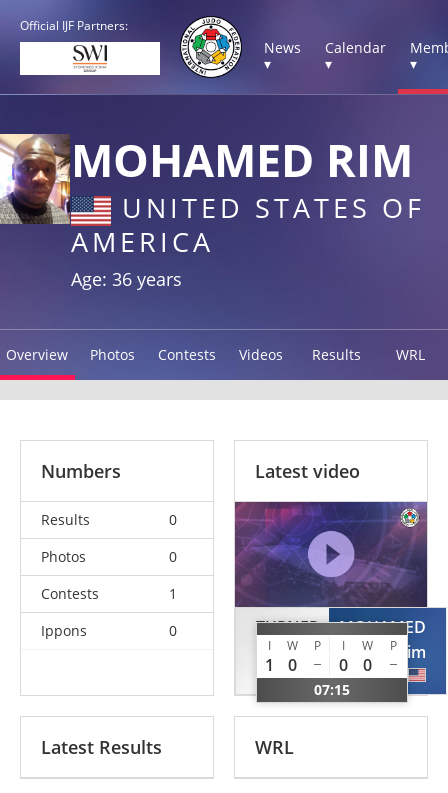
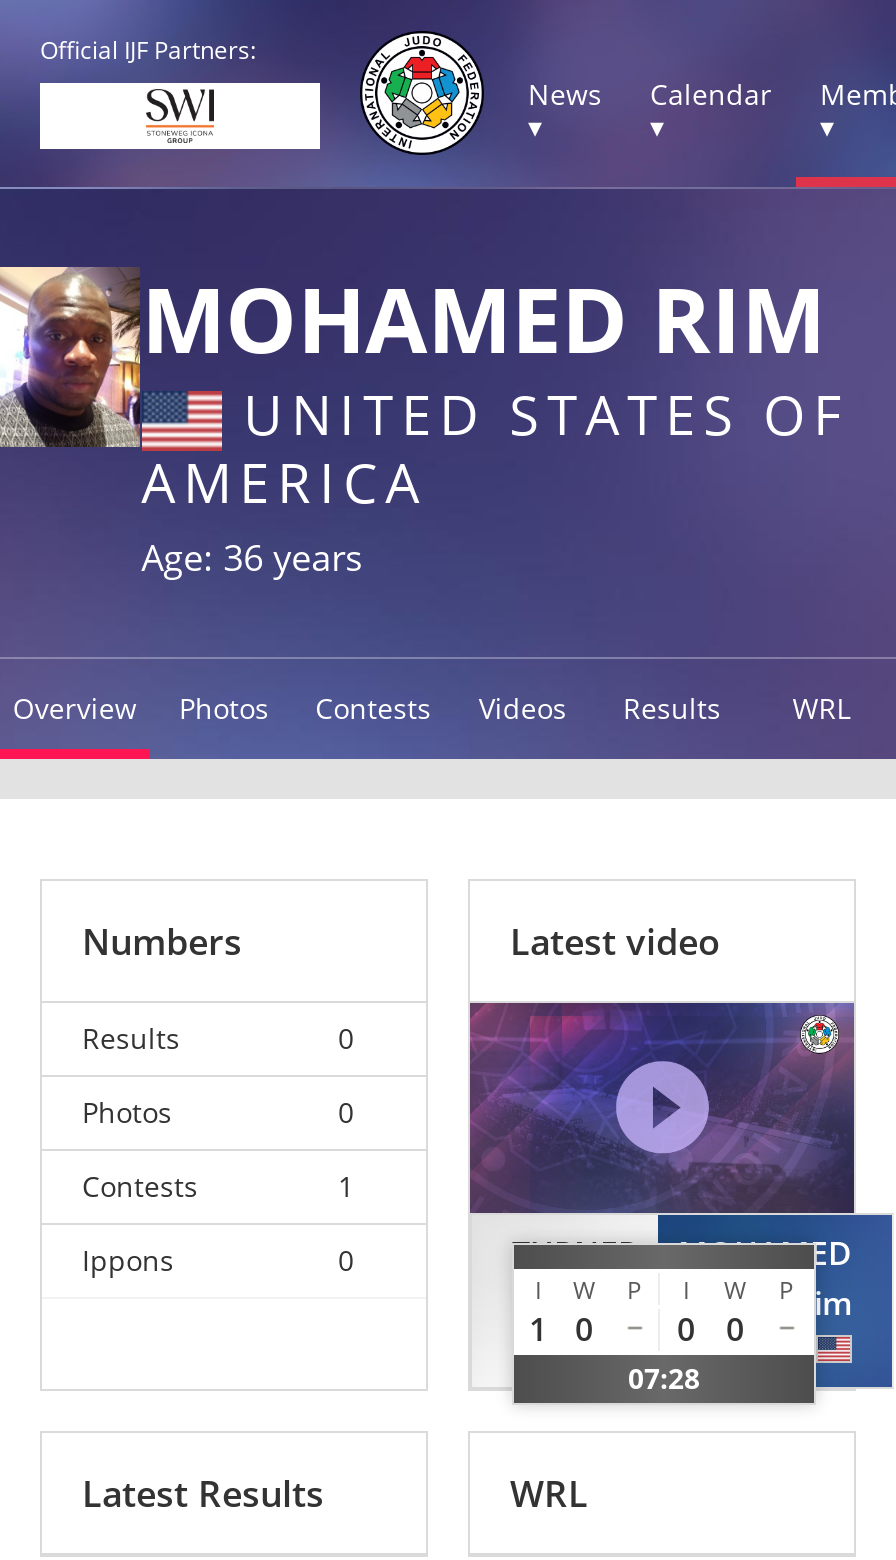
[314,680,350,699] 07:15 -> [628,1360,700,1398] 07:28

